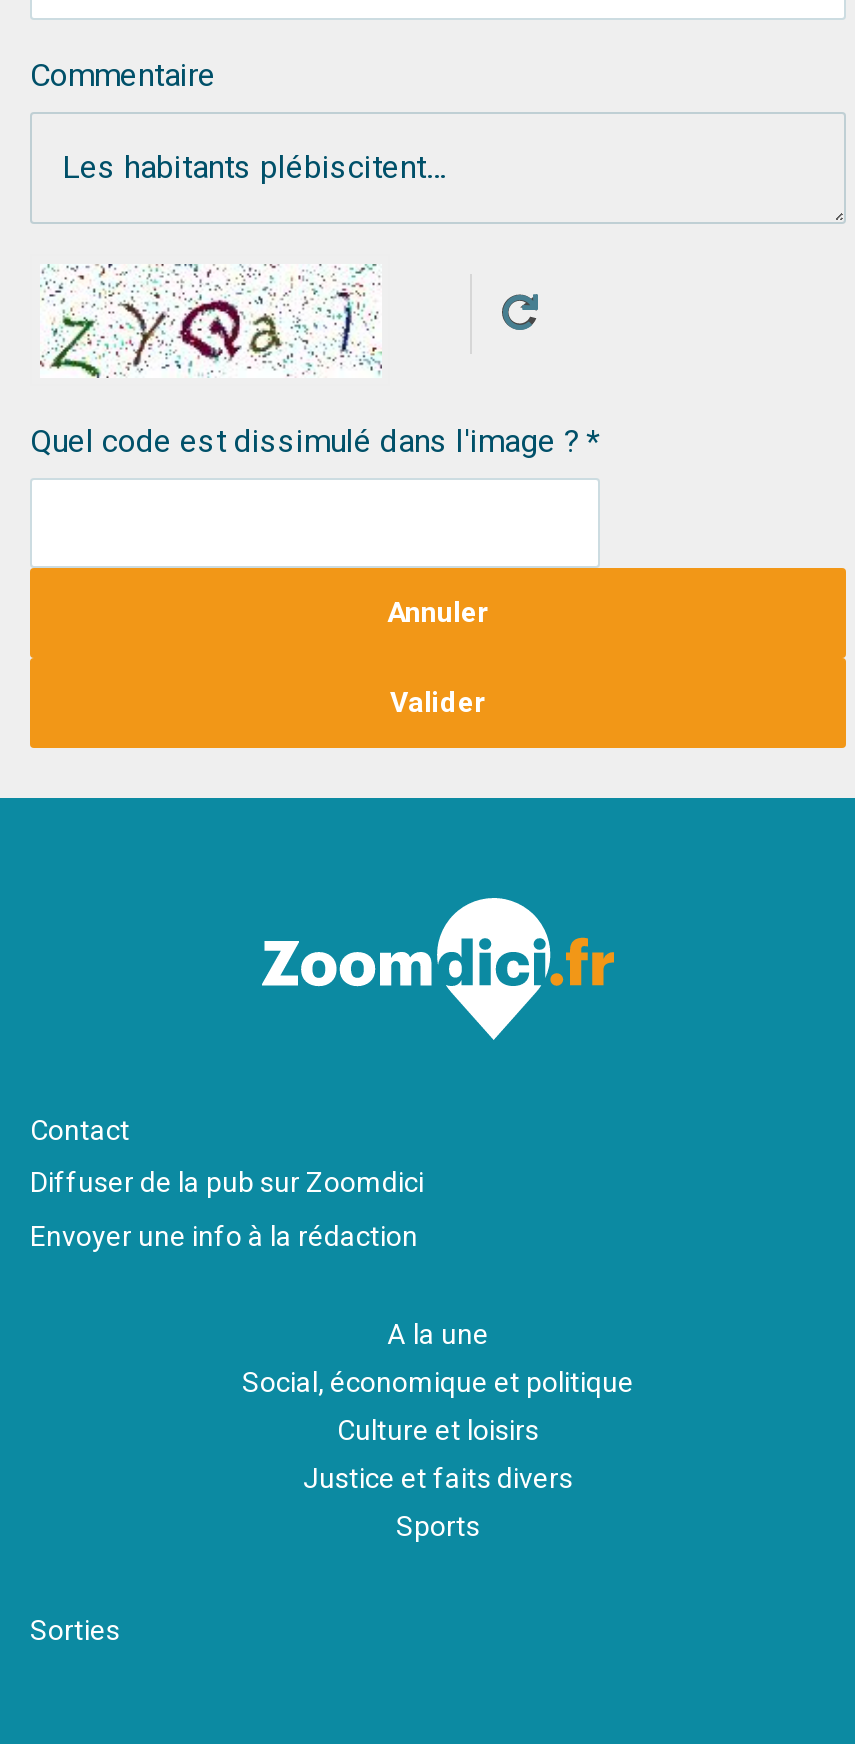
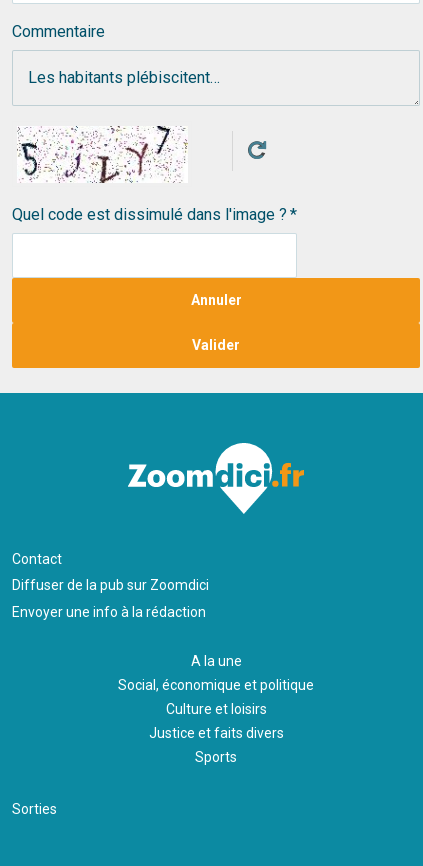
[40,264,382,378] [image] -> [17,125,188,184] [image]

